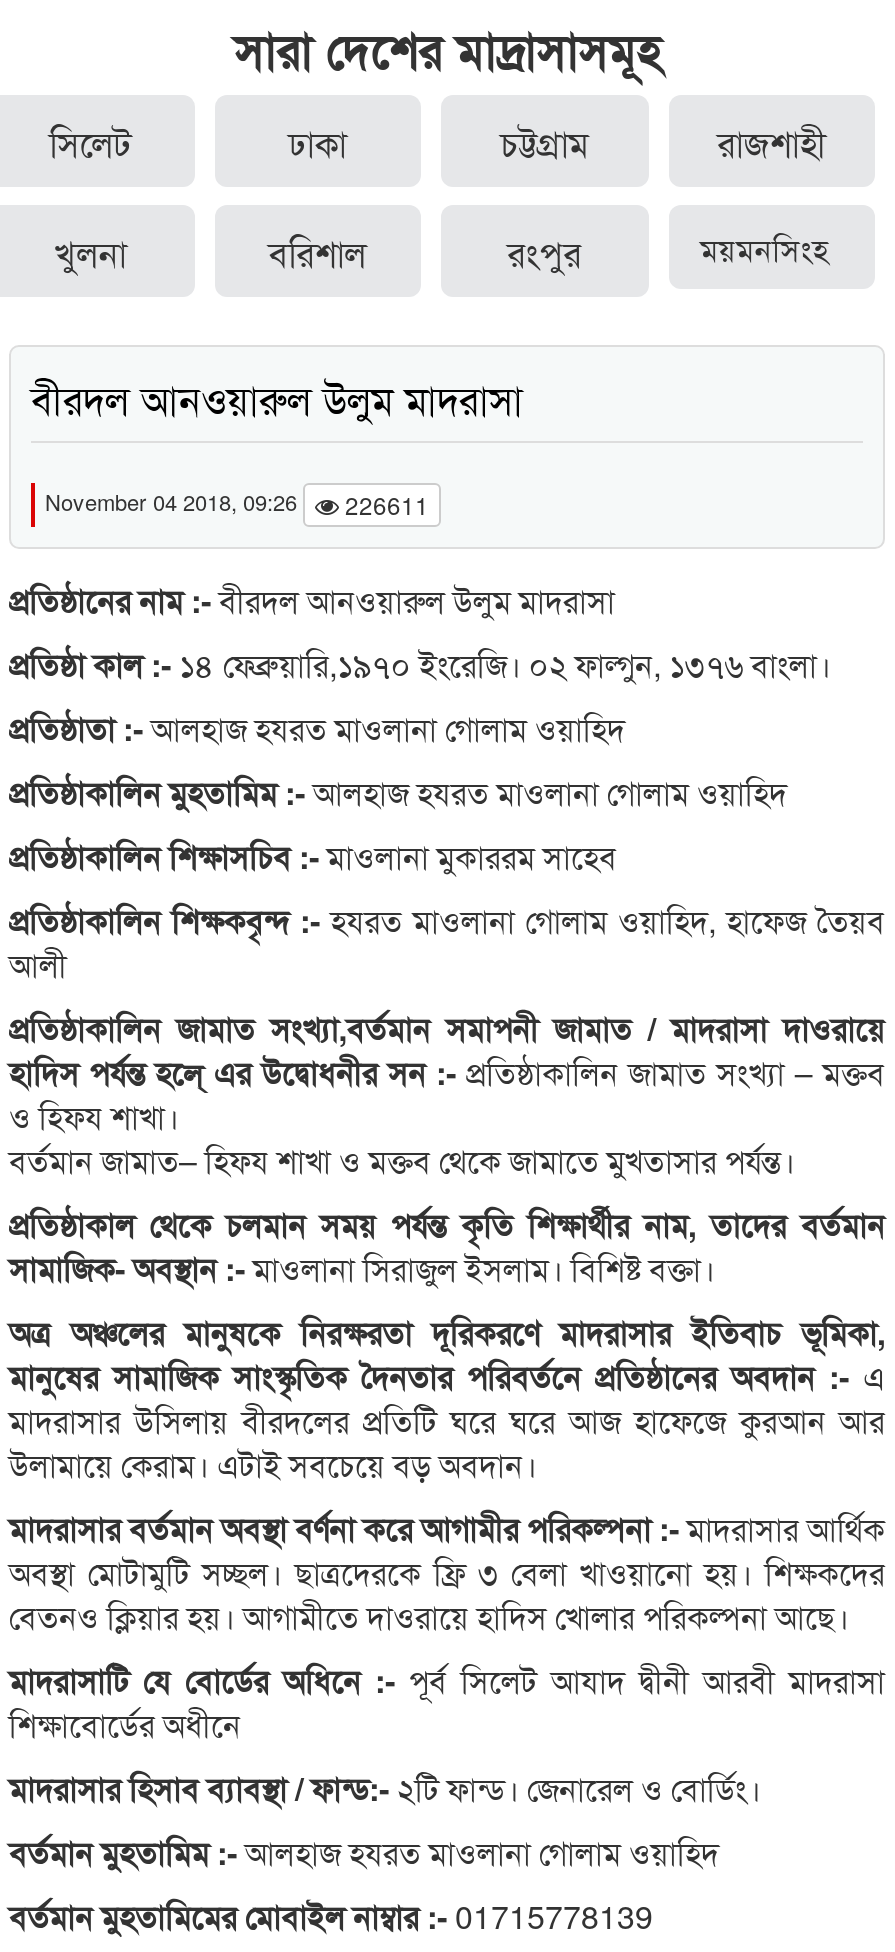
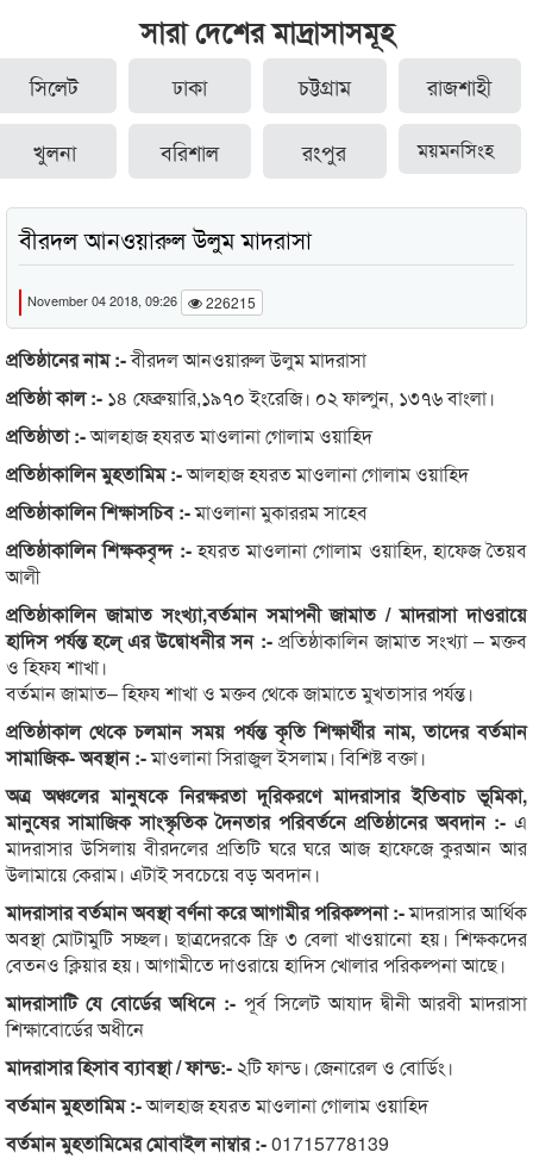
[45,486,429,522] November 04 2018, 09:26 226611 -> [27,291,256,313] November 04 2018, 09:26 226215

